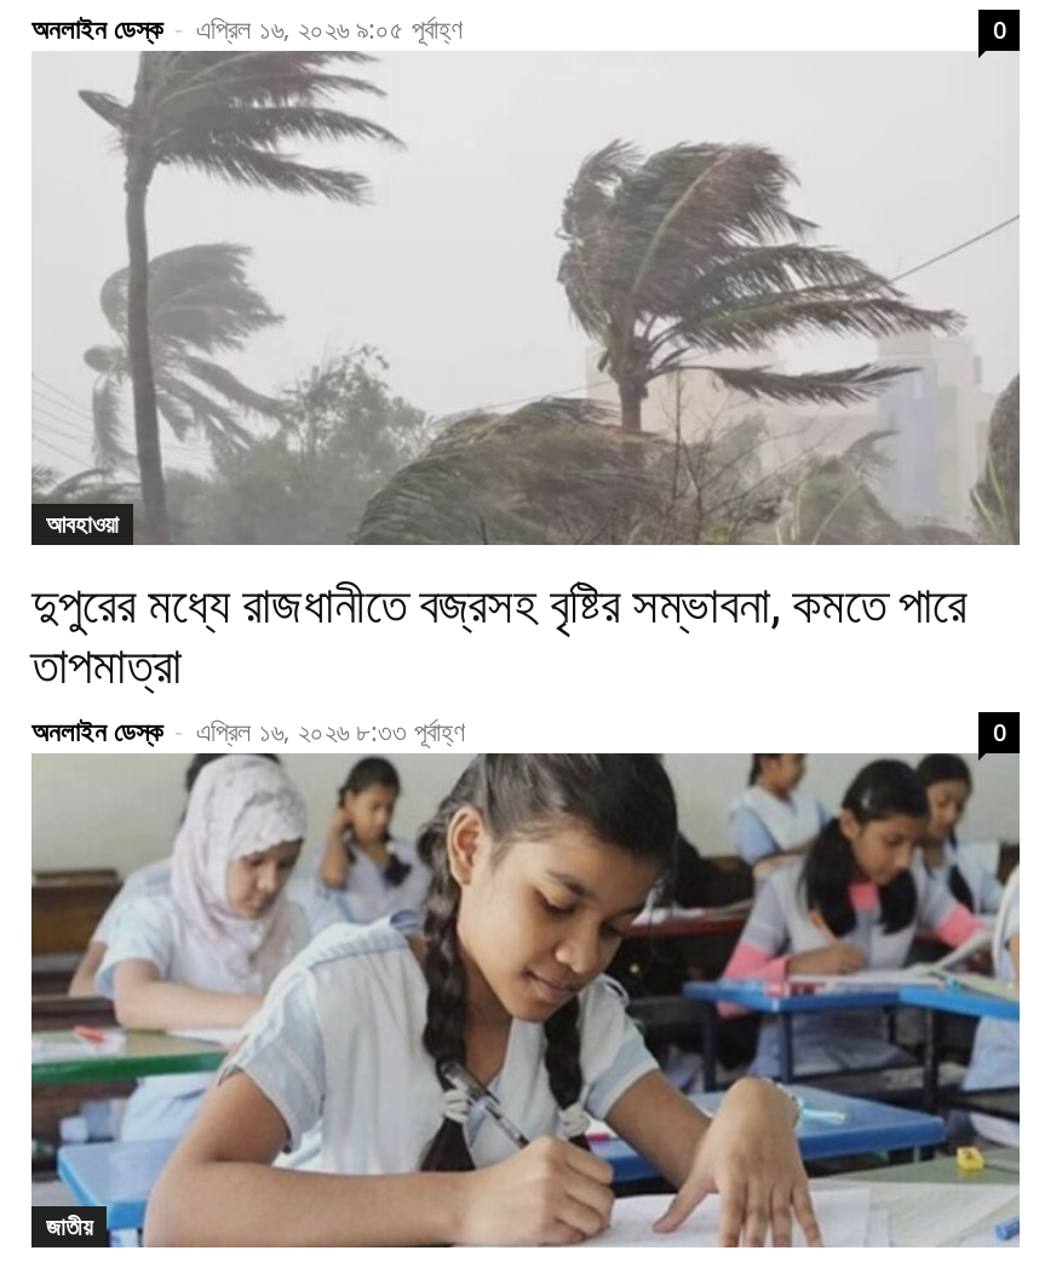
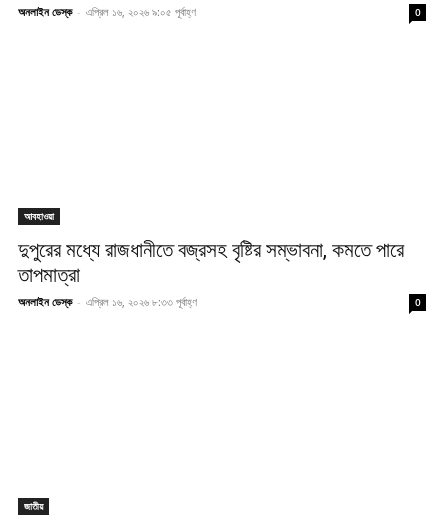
[29,53,1022,547] [image] -> none
[29,751,1022,1250] [image] -> none

